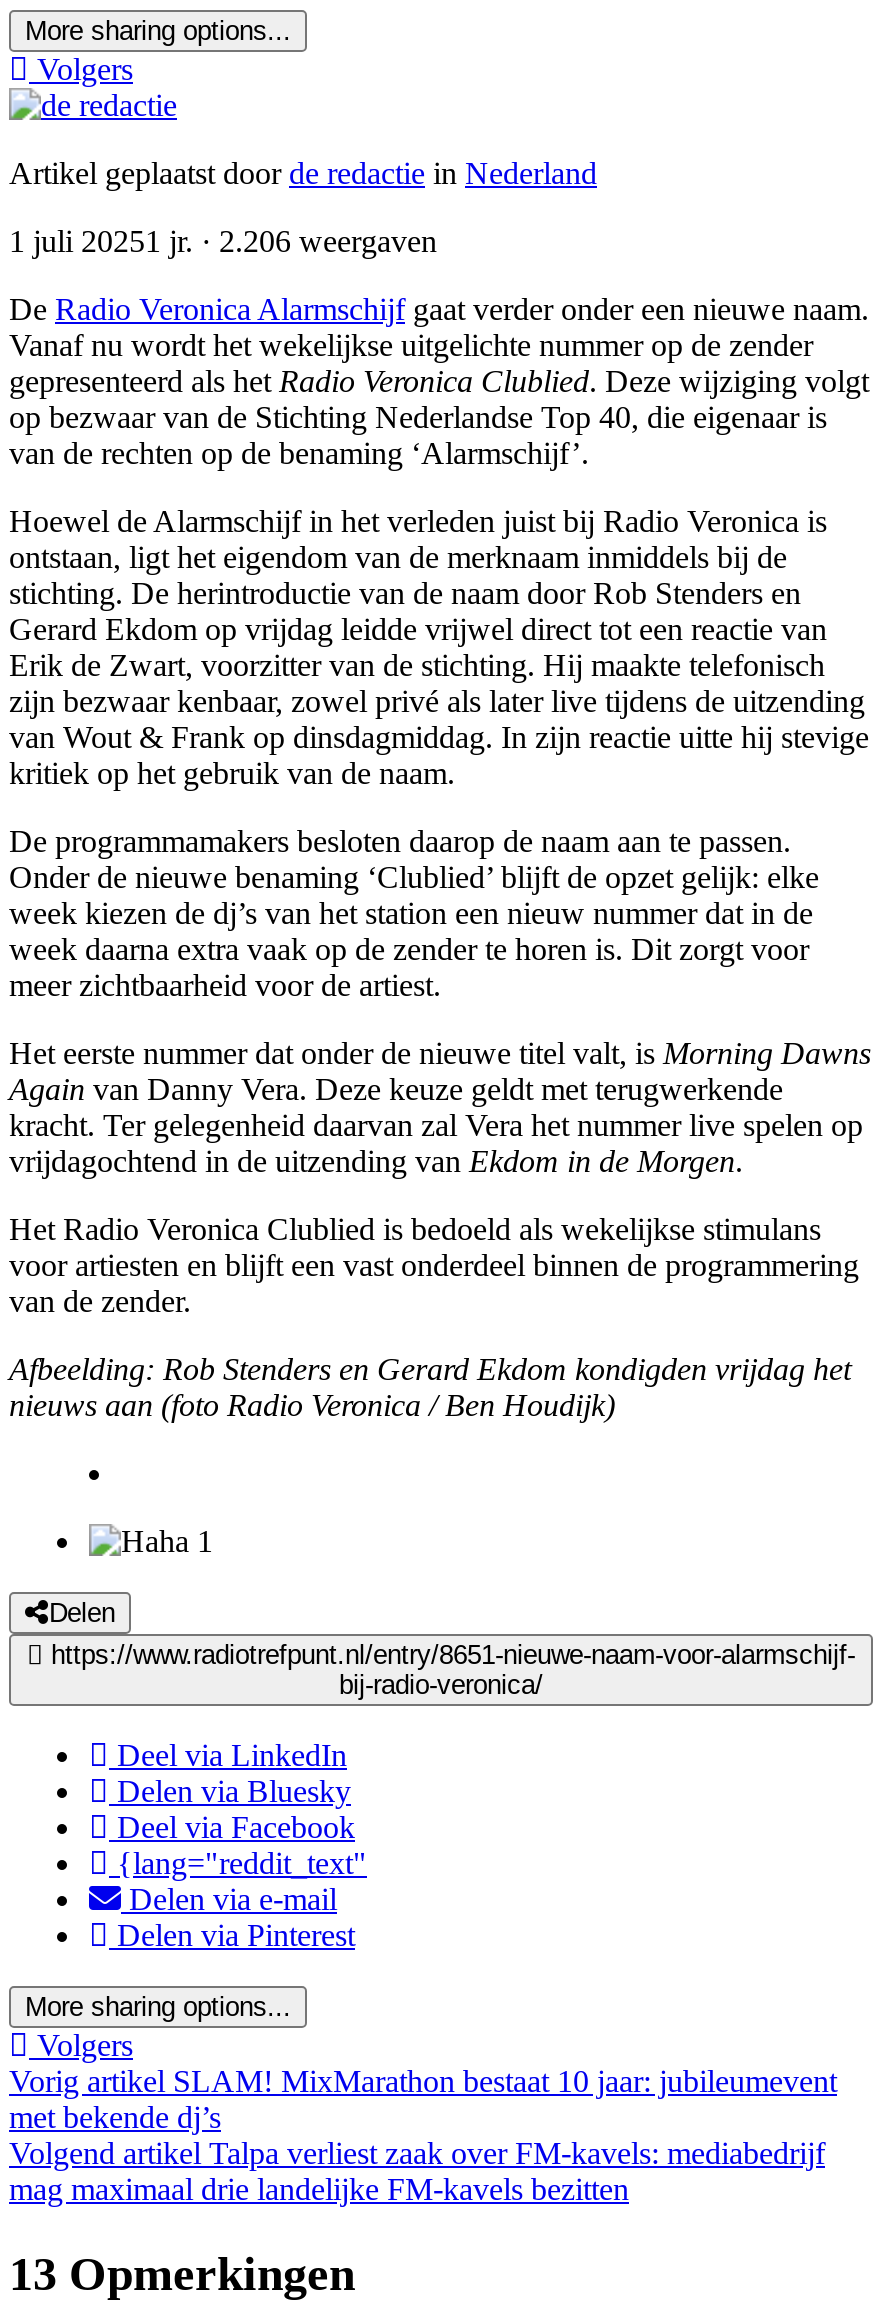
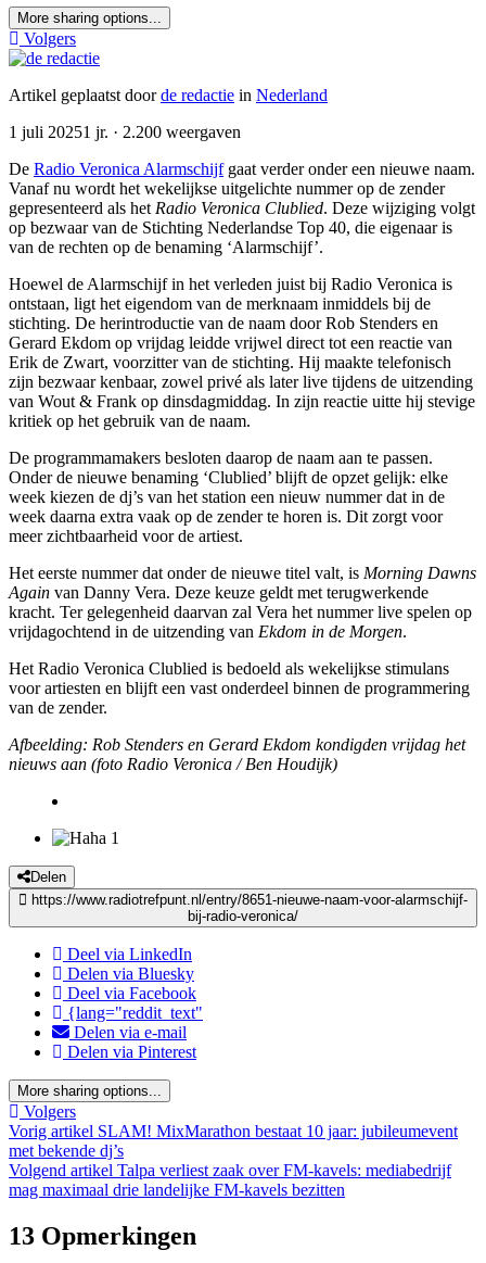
[9,225,437,259] 1 juli 20251 jr. · 2.206 weergaven -> [9,123,241,142] 1 juli 20251 jr. · 2.200 weergaven

